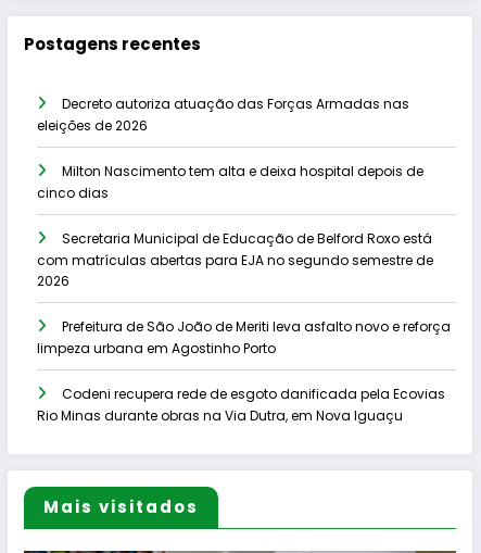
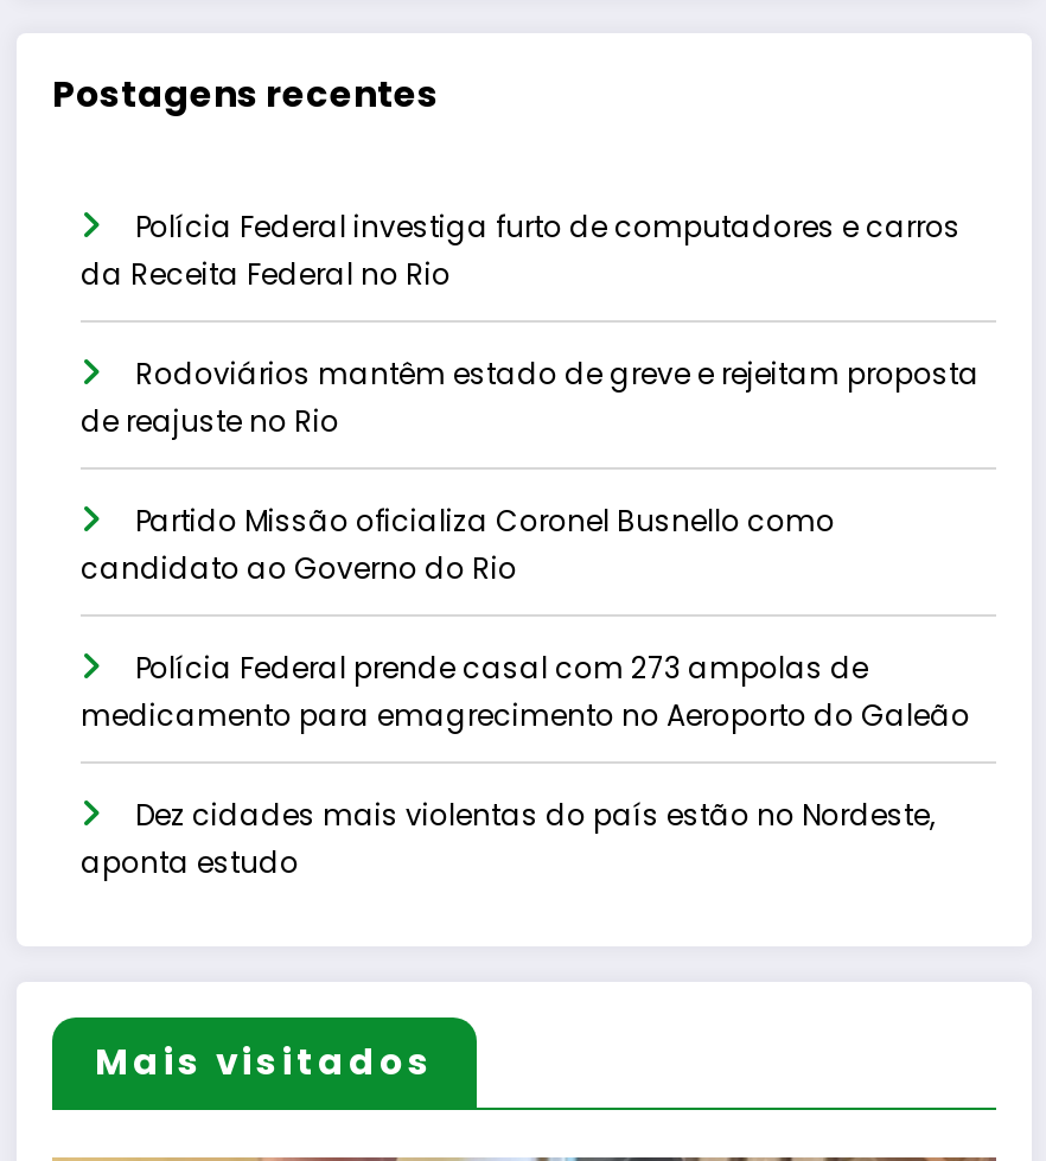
[37,95,409,135] Decreto autoriza atuação das Forças Armadas nas | eleições de 2026 -> [81,206,961,293] Polícia Federal investiga furto de computadores e carros | da Receita Federal no Rio
[37,162,423,202] Milton Nascimento tem alta e deixa hospital depois de | cinco dias -> [81,353,980,440] Rodoviários mantêm estado de greve e rejeitam proposta | de reajuste no Rio
[37,229,433,290] Secretaria Municipal de Educação de Belford Roxo está | com matrículas abertas para EJA no segundo semestre de | 2026 -> [81,500,835,587] Partido Missão oficializa Coronel Busnello como | candidato ao Governo do Rio
[37,317,451,358] Prefeitura de São João de Meriti leva asfalto novo e reforça | limpeza urbana em Agostinho Porto -> [81,647,970,735] Polícia Federal prende casal com 273 ampolas de | medicamento para emagrecimento no Aeroporto do Galeão
[37,385,445,425] Codeni recupera rede de esgoto danificada pela Ecovias | Rio Minas durante obras na Via Dutra, em Nova Iguaçu -> [81,794,935,882] Dez cidades mais violentas do país estão no Nordeste, | aponta estudo

